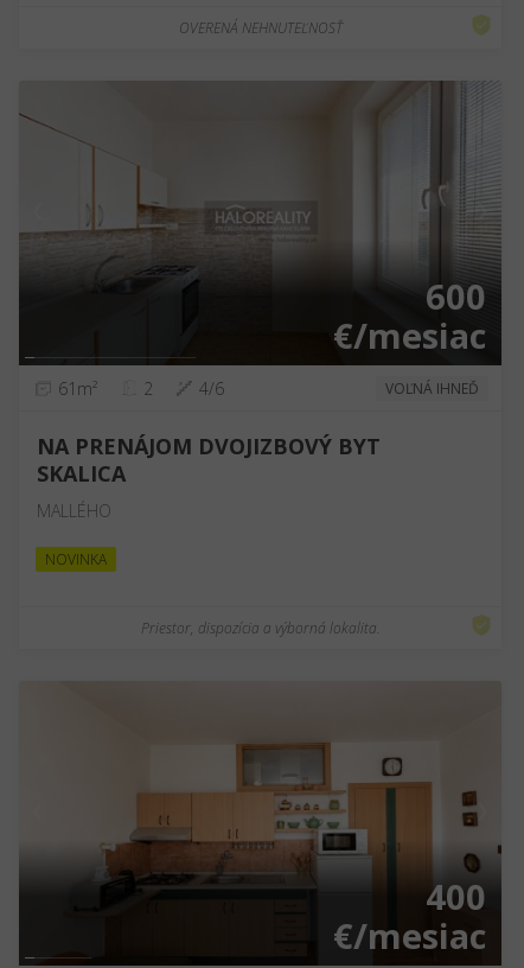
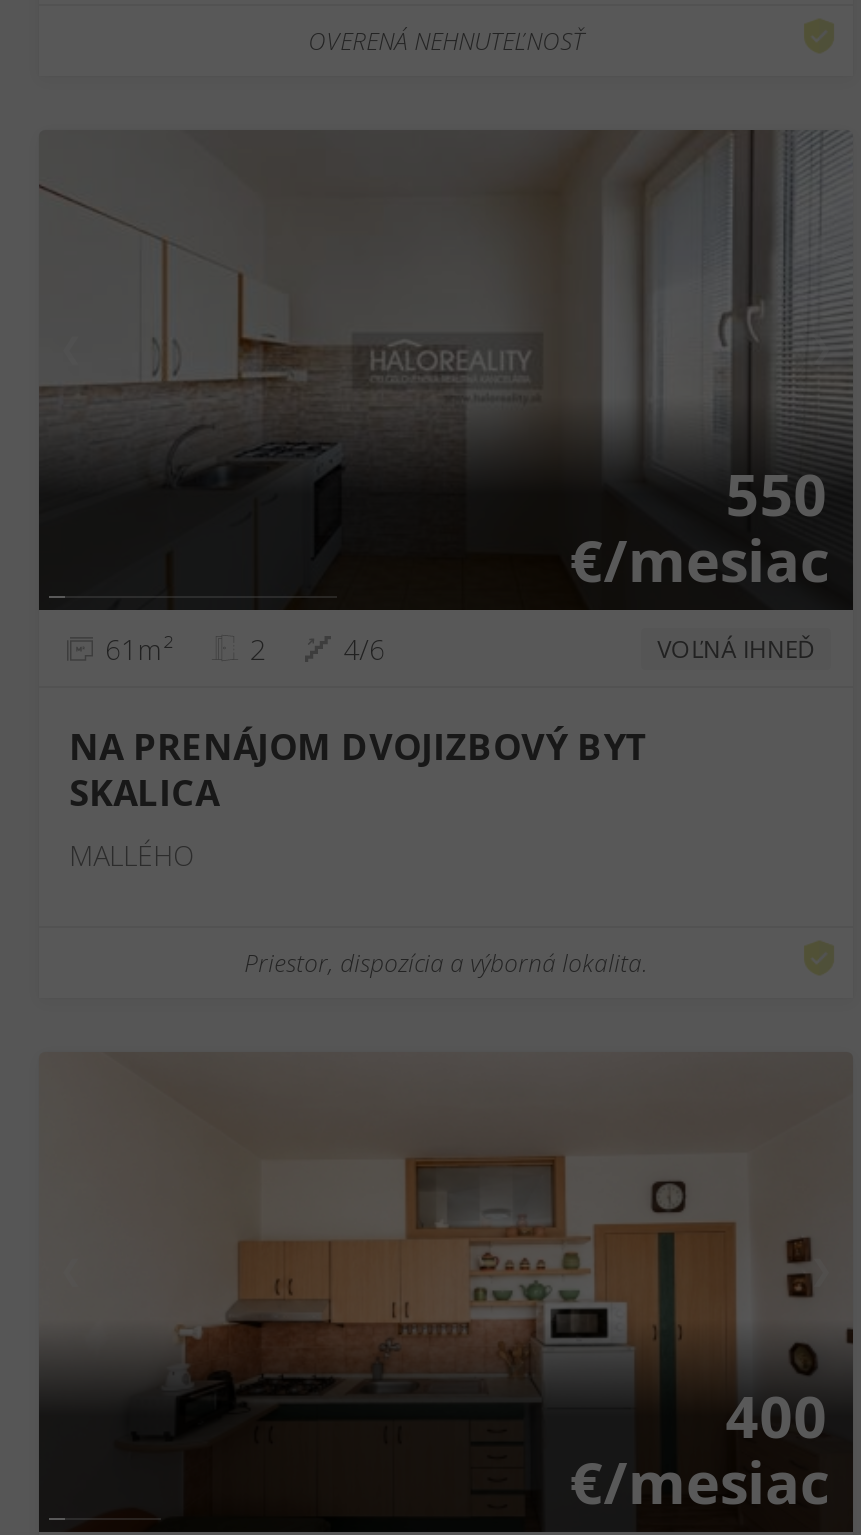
[426,273,486,319] 600 -> [725,454,827,532] 550
[45,549,107,569] NOVINKA -> none

